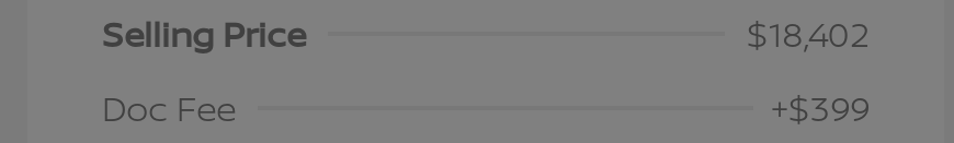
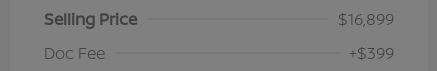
[747,9,870,57] $18,402 -> [338,8,394,30] $16,899

